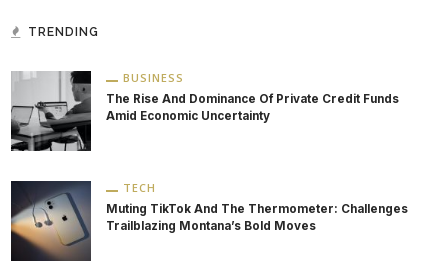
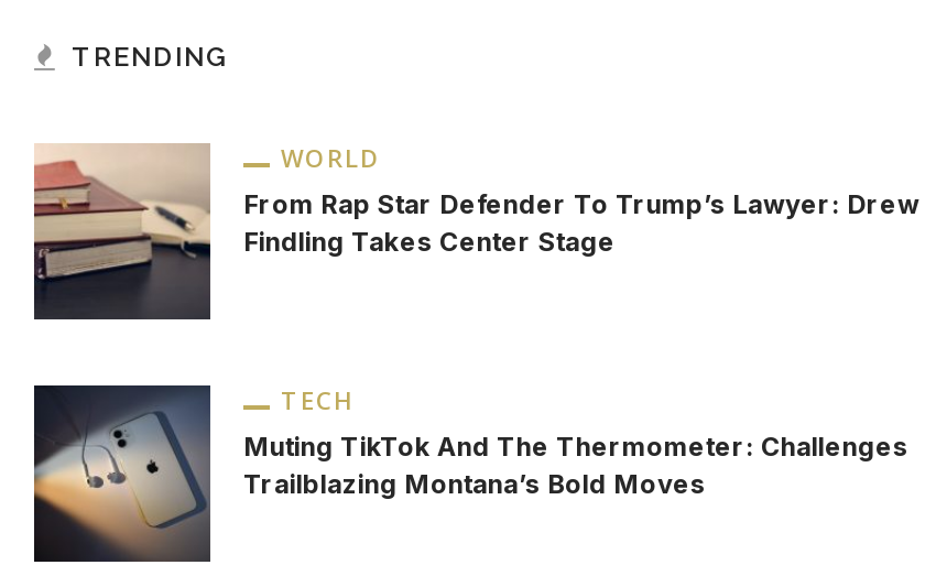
[11,70,399,151] [image] | The Rise And Dominance Of Private Credit Funds | Amid Economic Uncertainty -> [34,143,919,319] [image] | From Rap Star Defender To Trump’s Lawyer: Drew | Findling Takes Center Stage
[123,70,184,85] BUSINESS -> [281,141,380,174] WORLD

